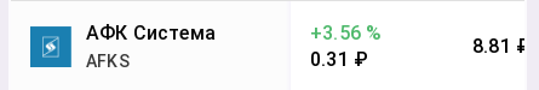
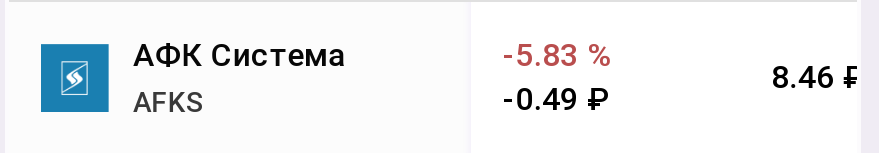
[310,22,382,44] +3.56 % -> [503,36,613,74] -5.83 %
[472,35,531,58] 8.81 ₽ -> [771,58,867,96] 8.46 ₽
[310,48,368,71] 0.31 ₽ -> [503,80,611,118] -0.49 ₽

